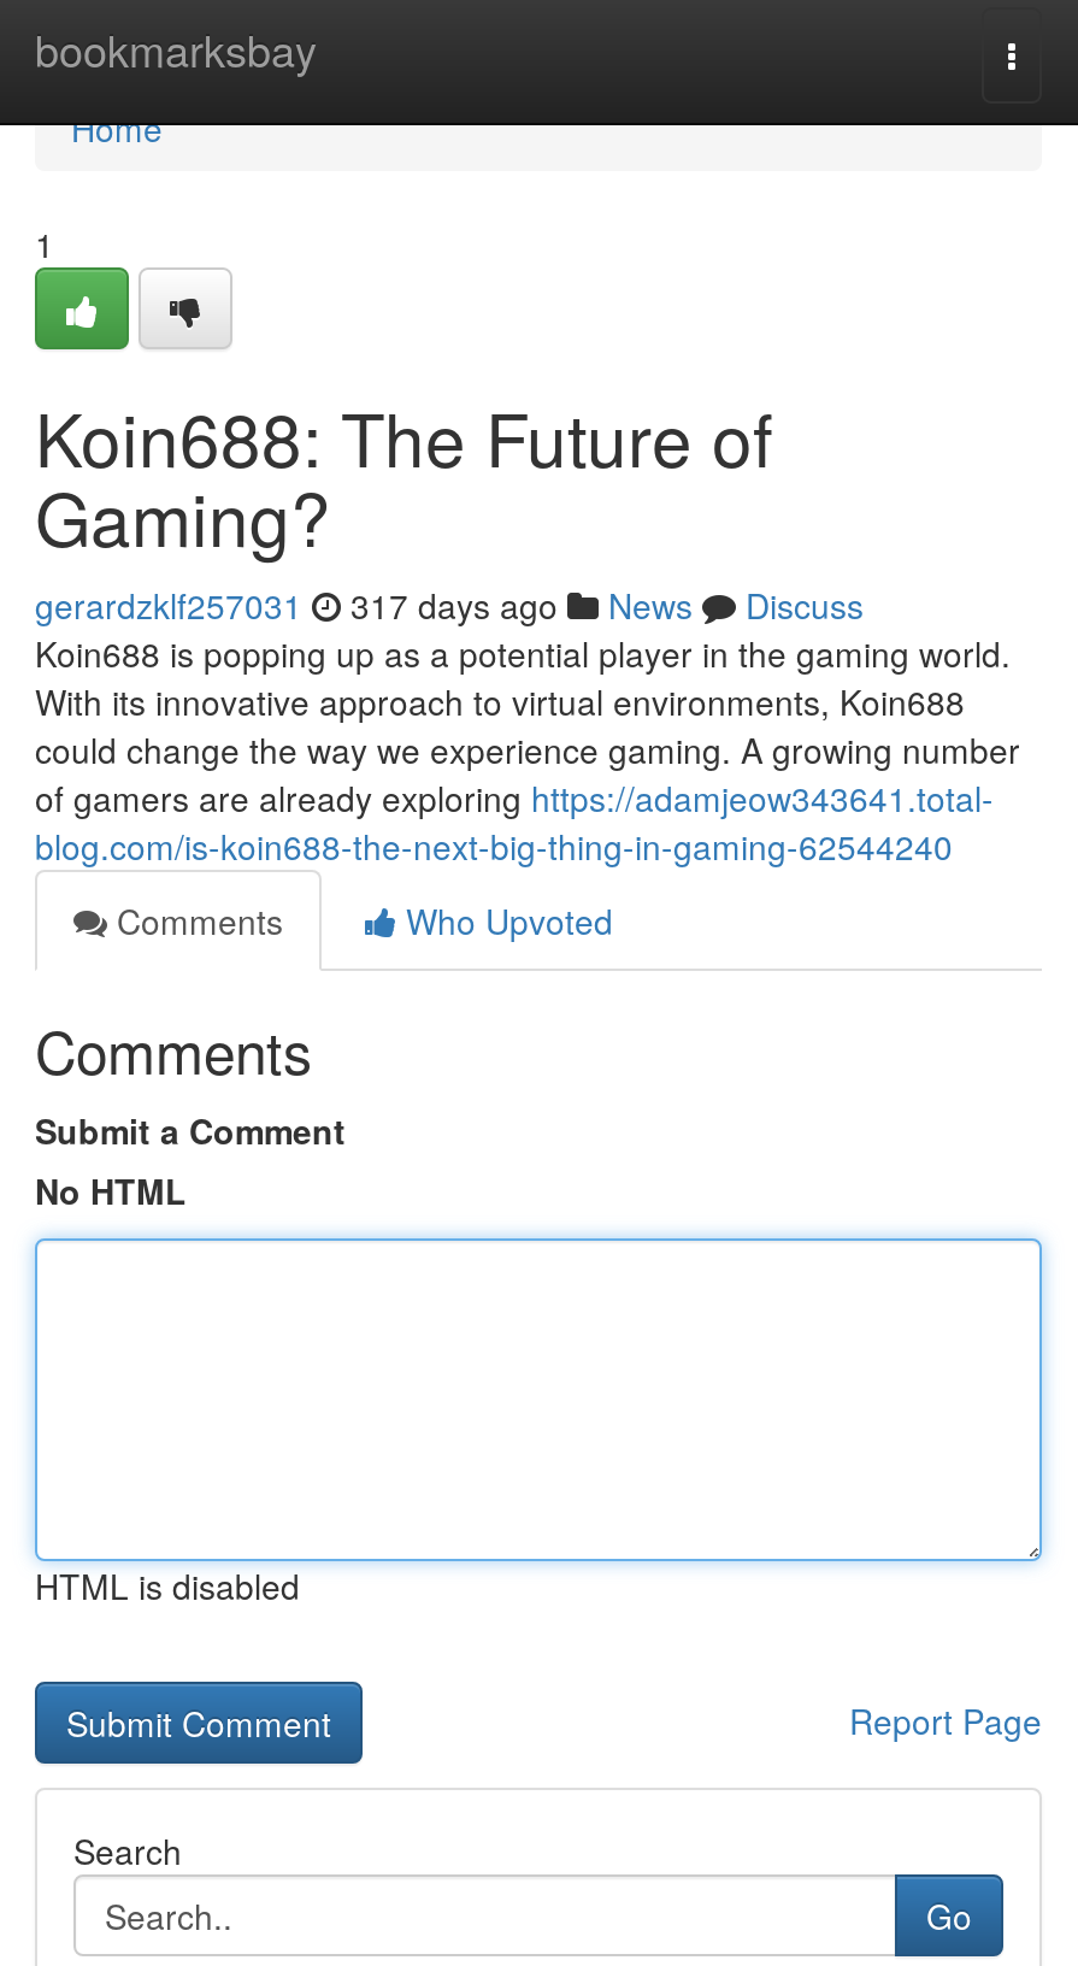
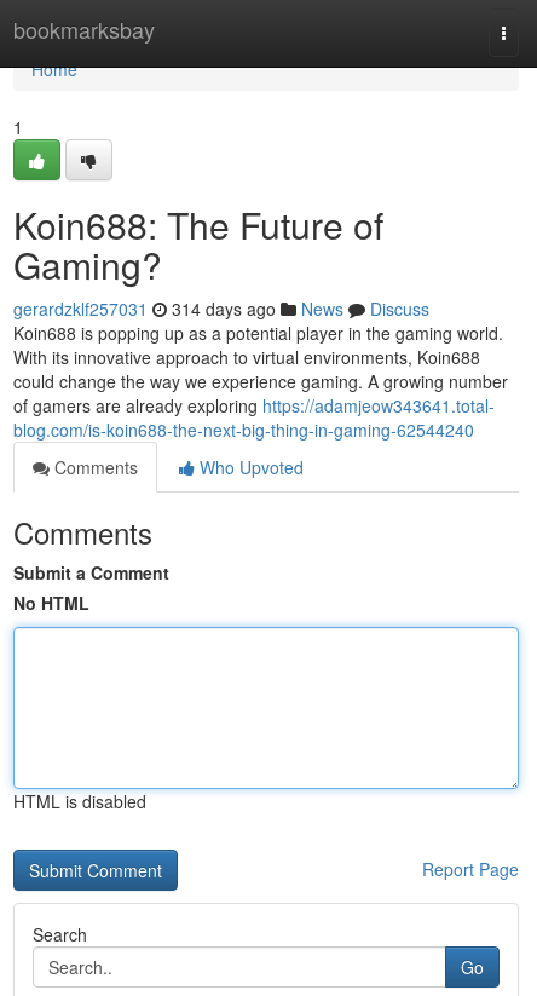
[35,581,864,629] gerardzklf257031 317 days ago News Discuss -> [13,297,429,321] gerardzklf257031 314 days ago News Discuss

